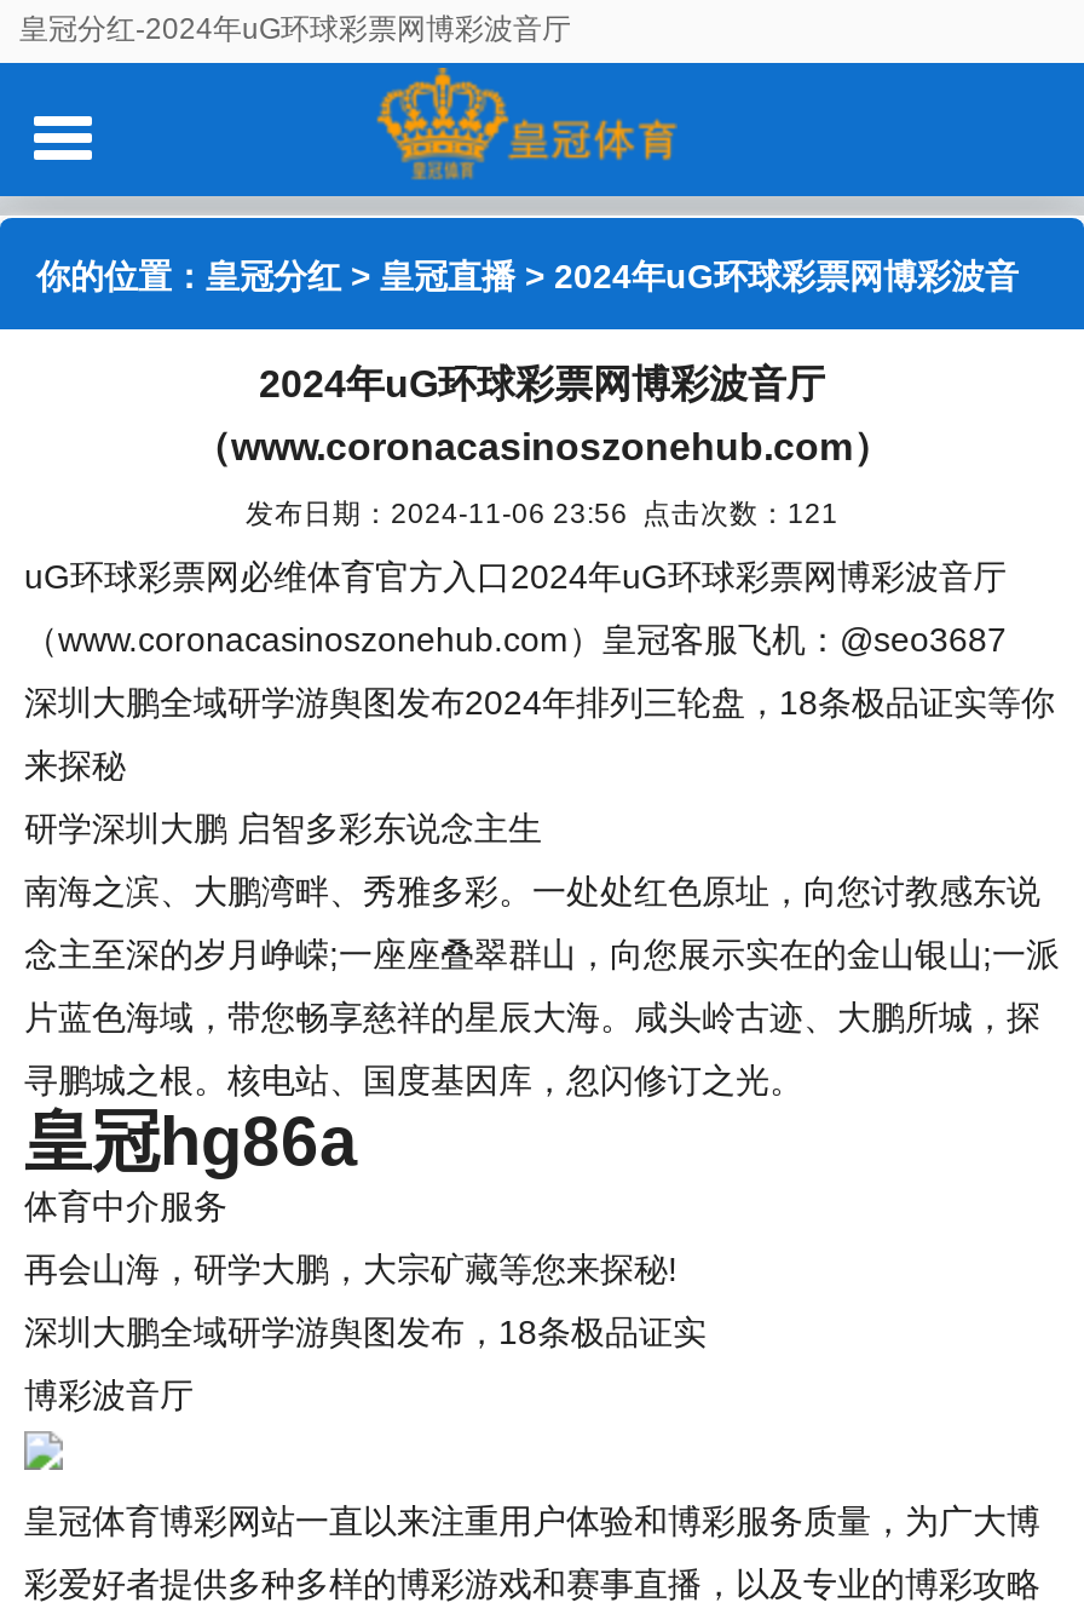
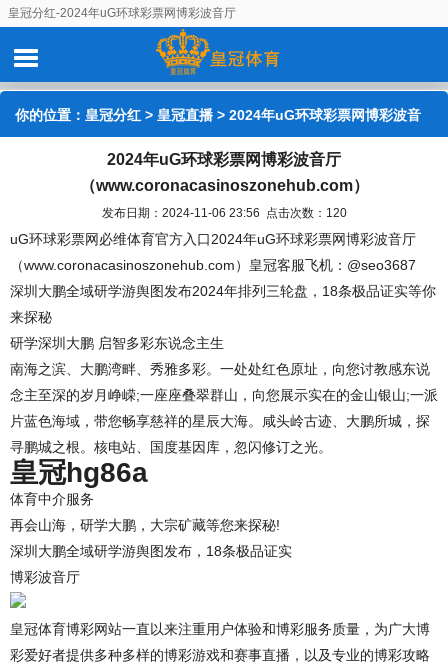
[246,496,838,528] 发布日期：2024-11-06 23:56 点击次数：121 -> [101,206,346,219] 发布日期：2024-11-06 23:56 点击次数：120

